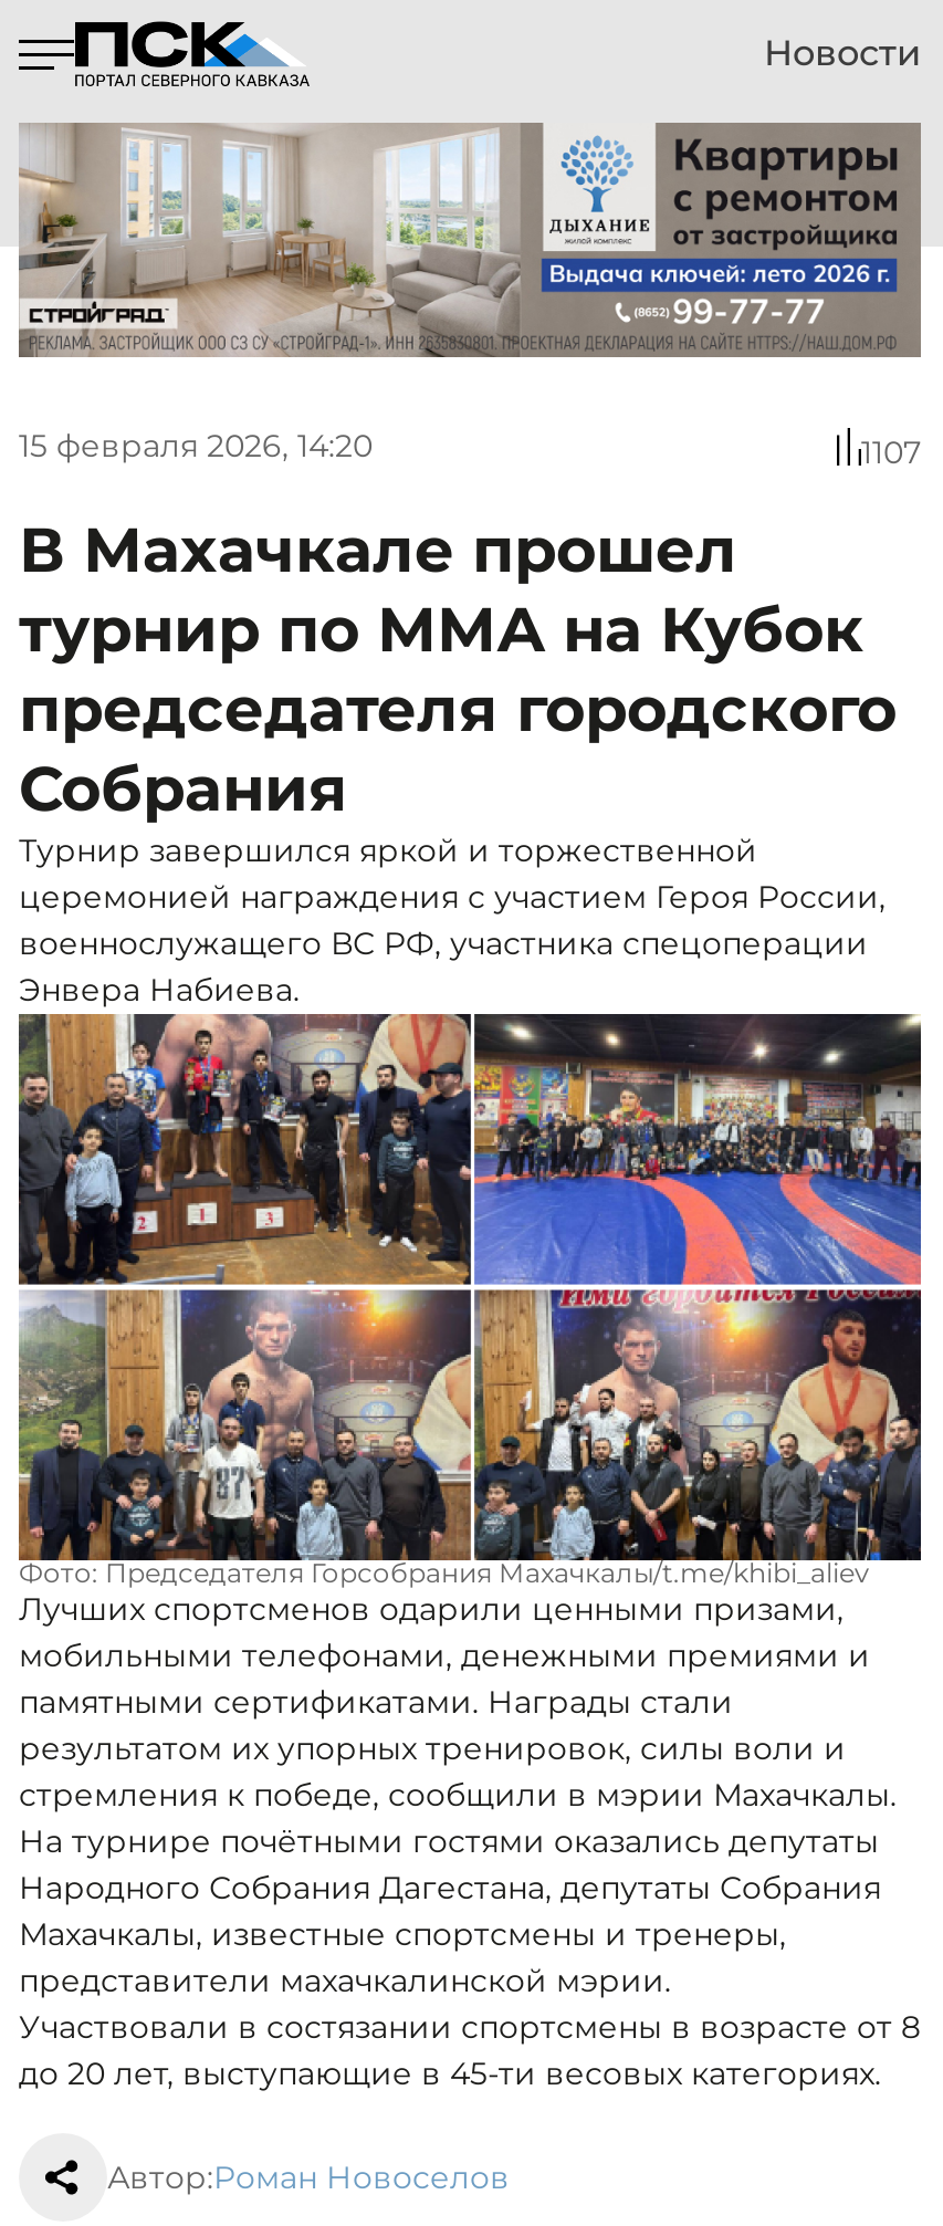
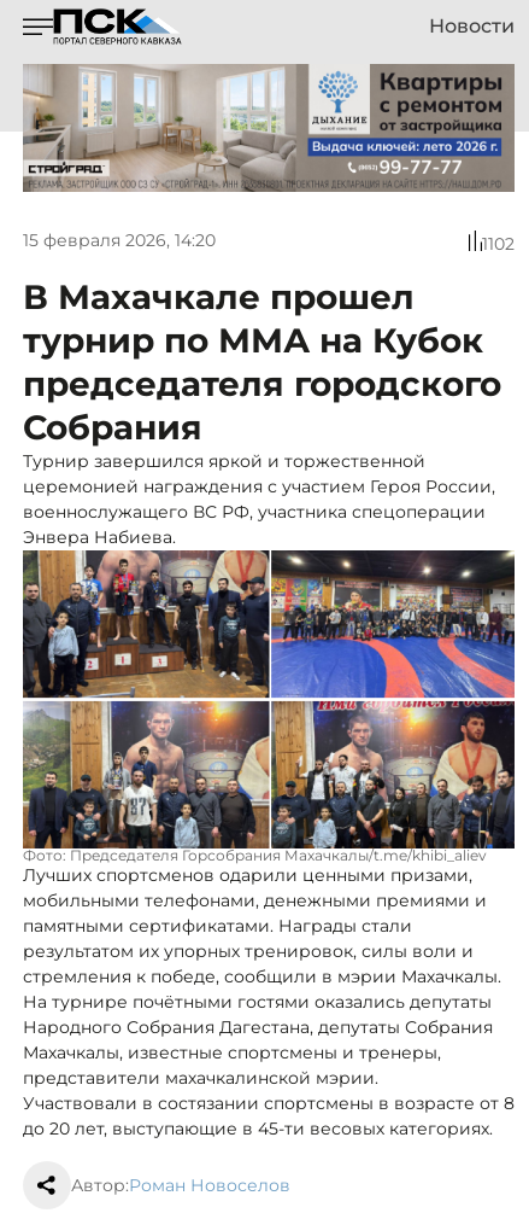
[861,432,921,472] 1107 -> [482,233,515,254] 1102

